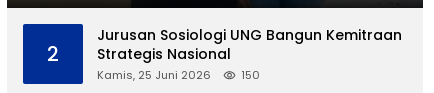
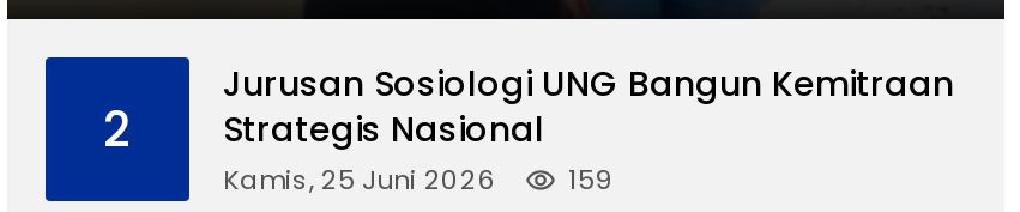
[97,67,260,83] Kamis, 25 Juni 2026 150 -> [223,160,611,199] Kamis, 25 Juni 2026 159

